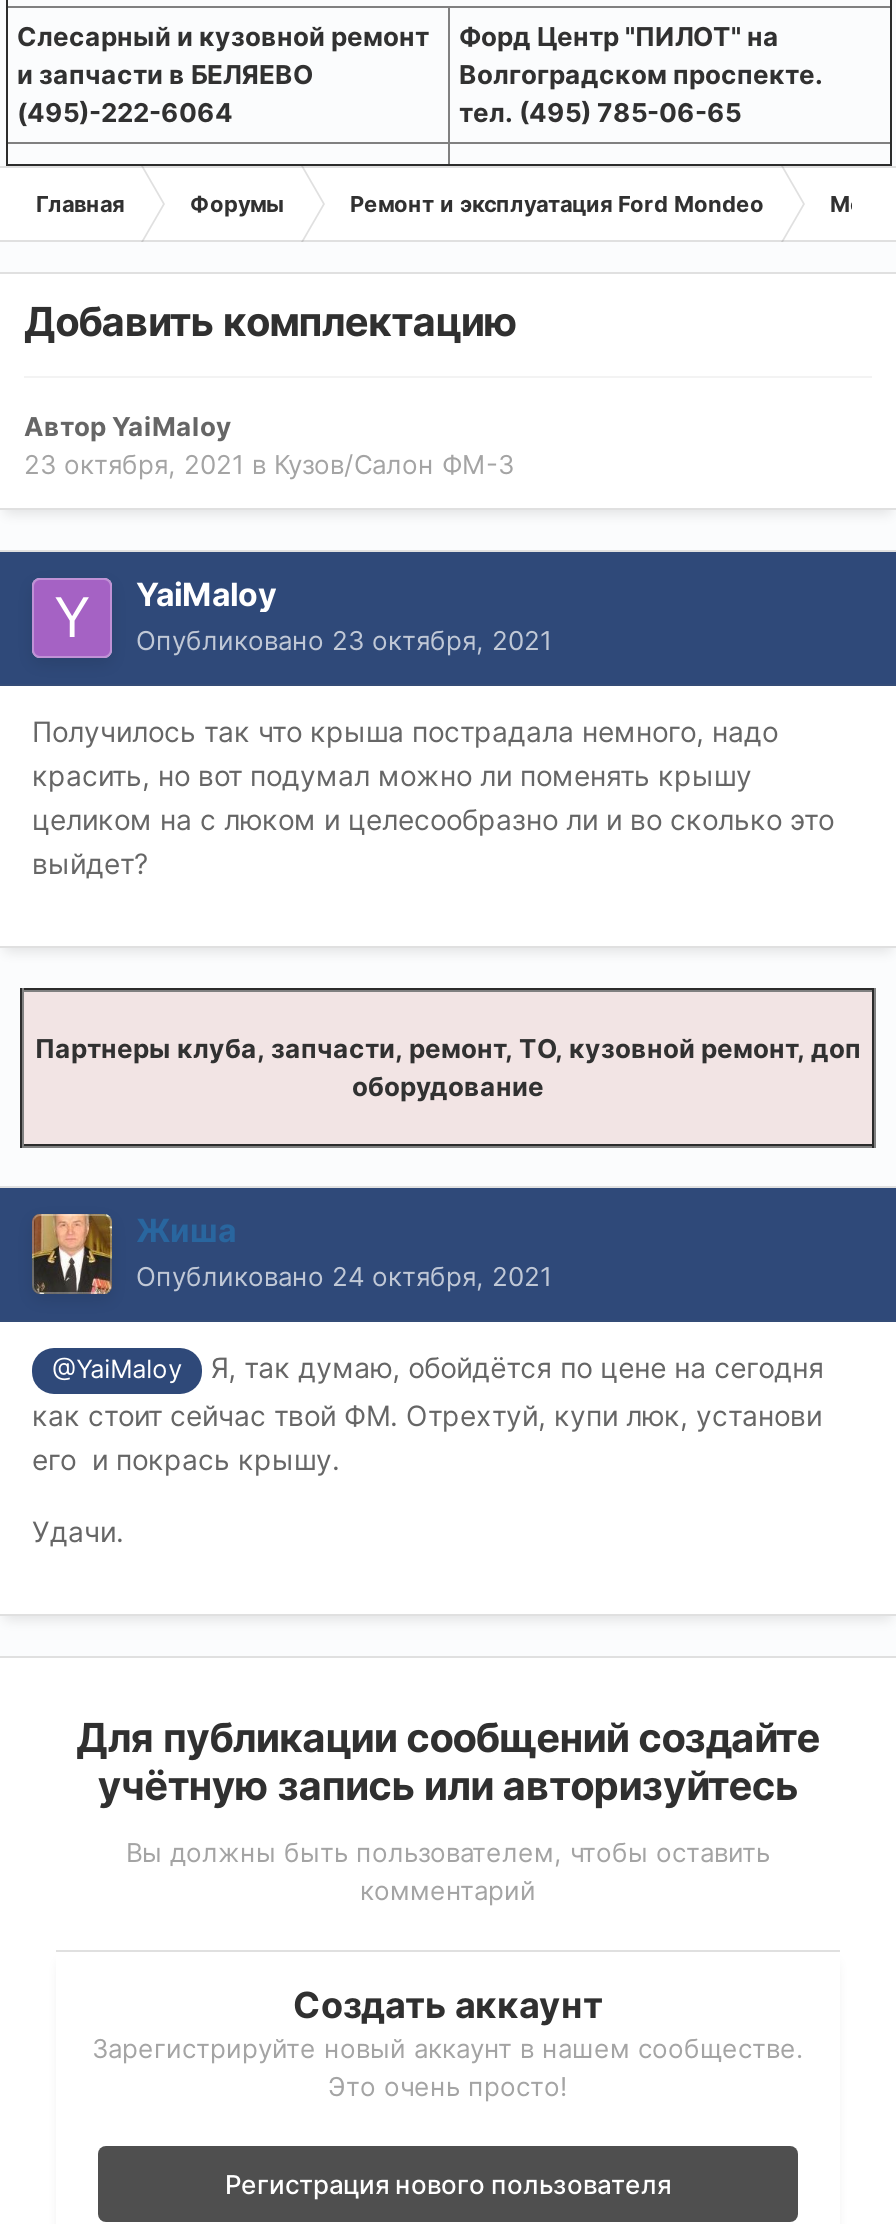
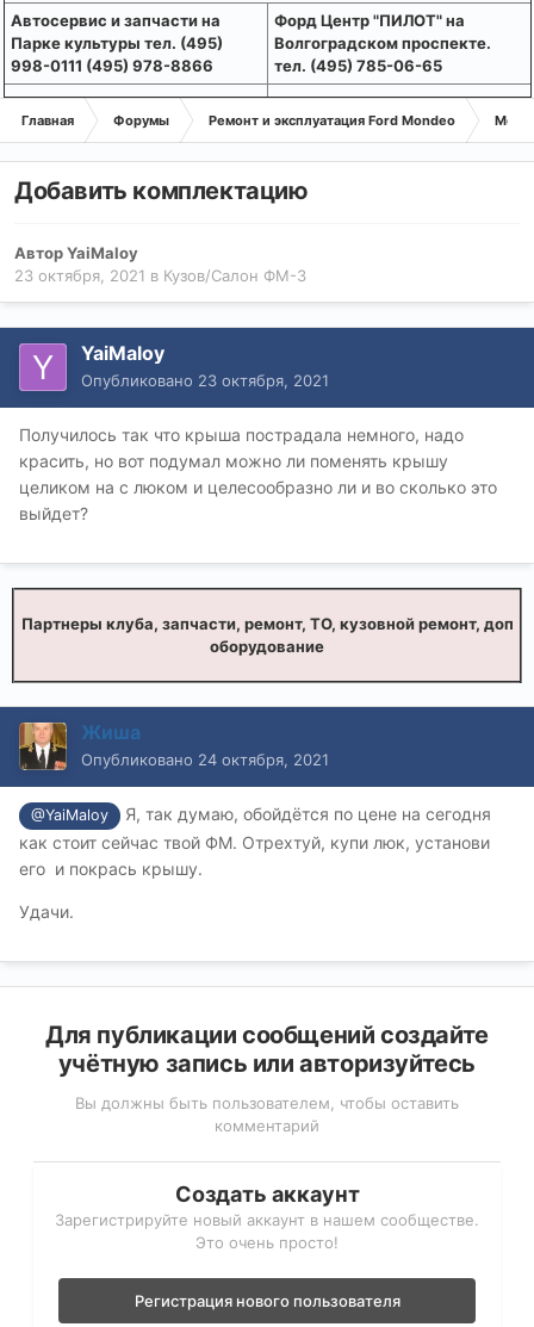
[17,20,429,128] Слесарный и кузовной ремонт | и запчасти в БЕЛЯЕВО | (495)-222-6064 -> [10,11,222,75] Aвтосервис и запчасти на | Парке культуры тел. (495) | 998-0111 (495) 978-8866

